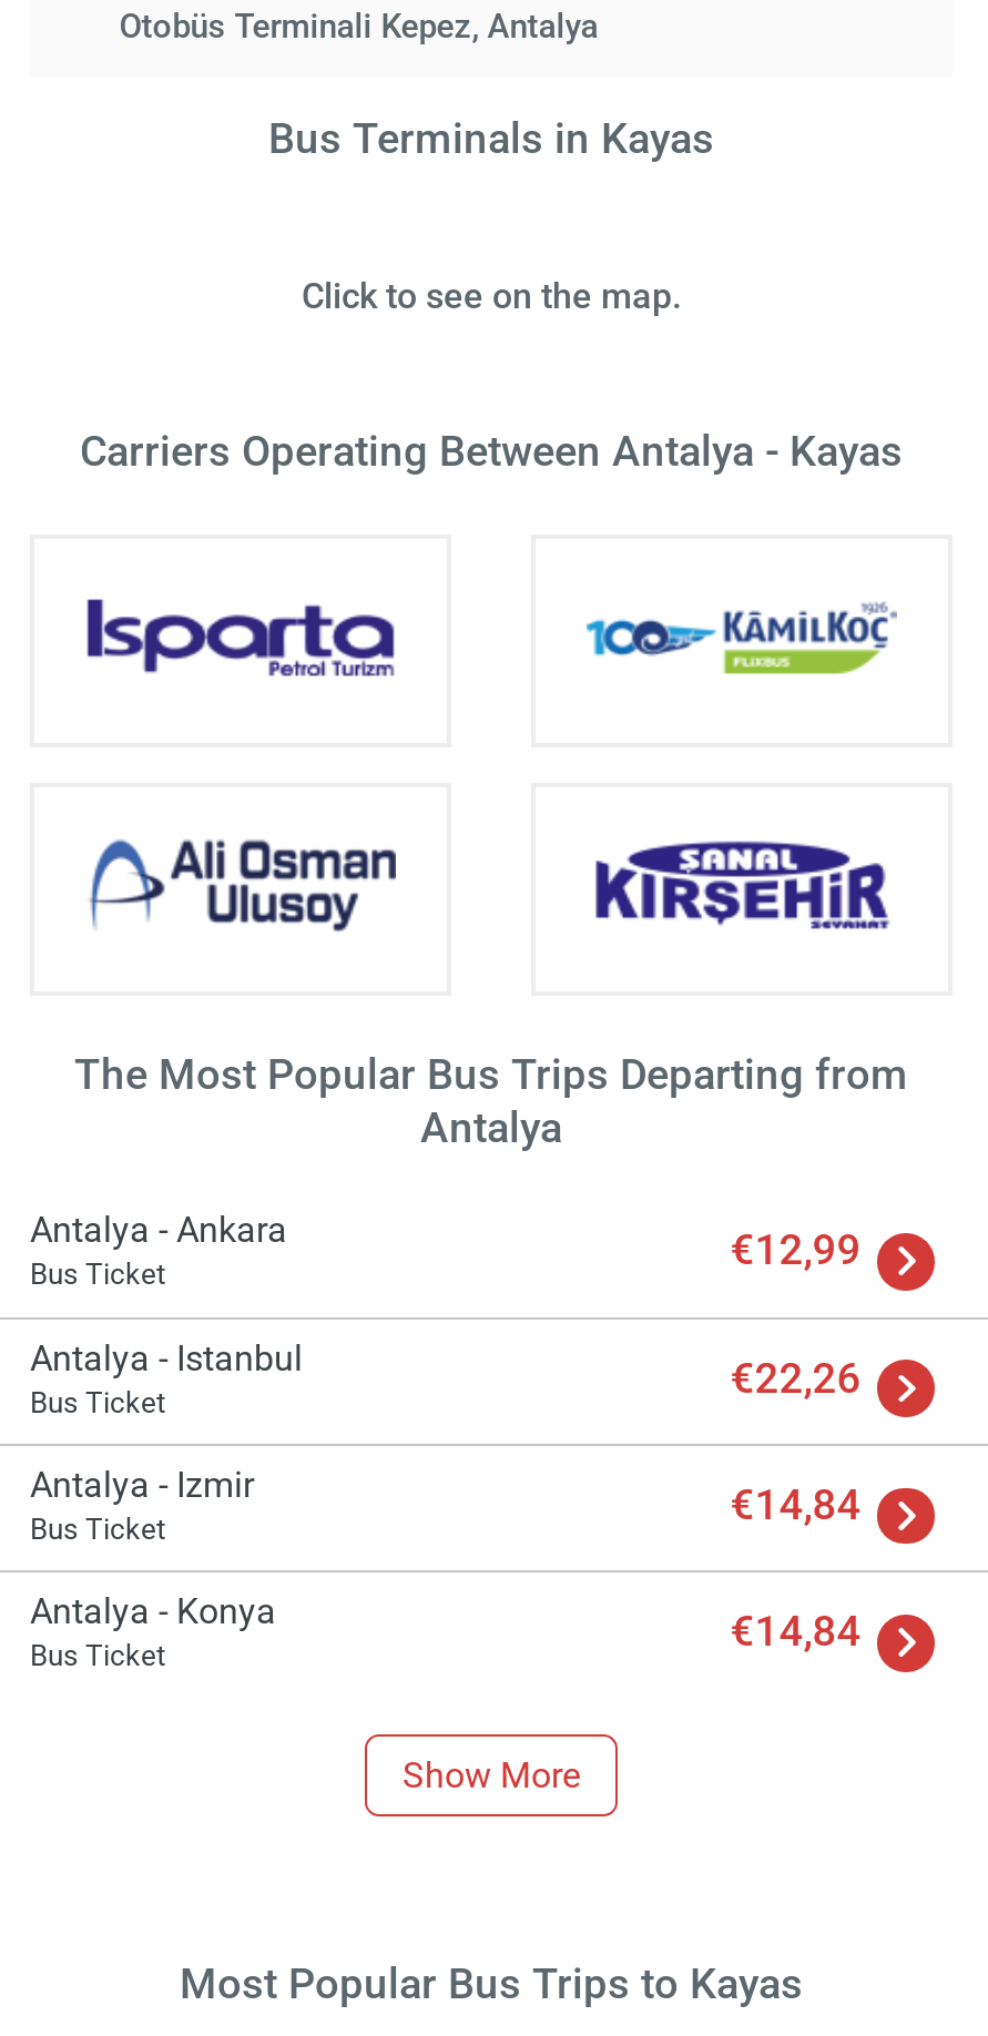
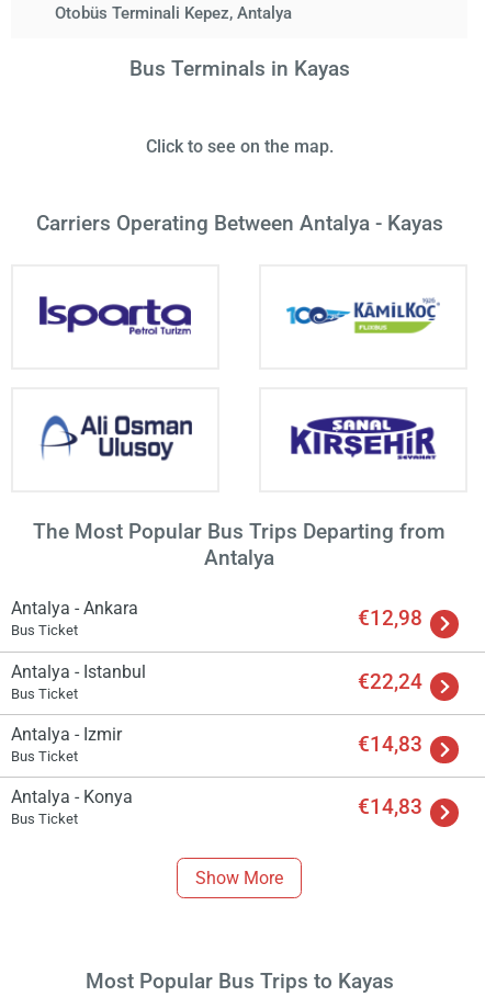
[730,1225,861,1276] €12,99 -> [357,606,422,631] €12,98
[730,1352,861,1403] €22,26 -> [357,669,422,694] €22,24
[730,1479,861,1530] €14,84 -> [357,732,422,757] €14,83
[730,1607,861,1658] €14,84 -> [357,795,422,820] €14,83

